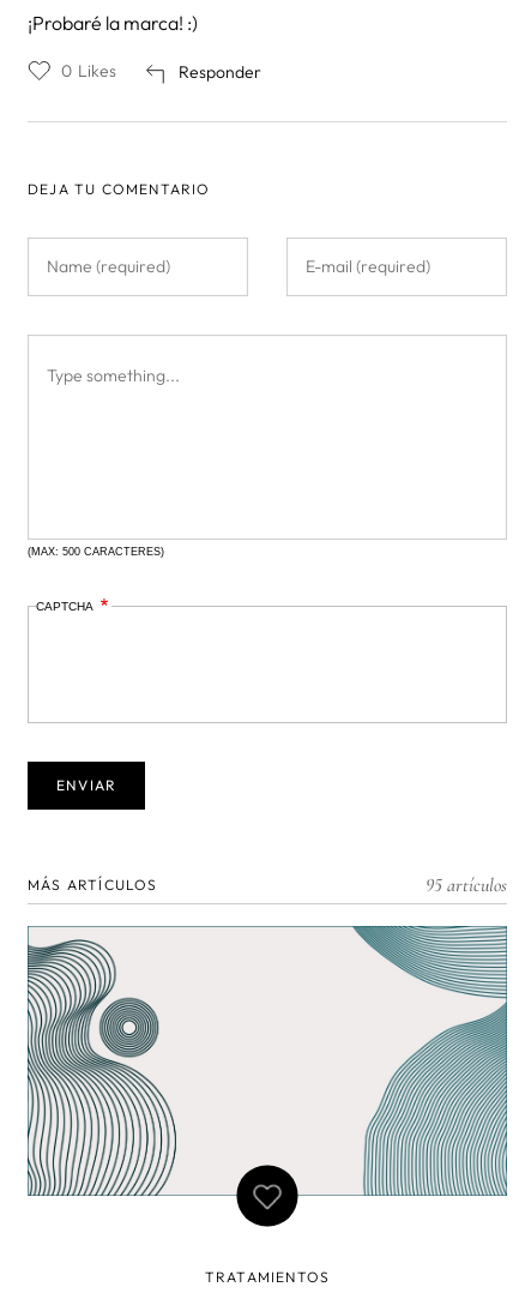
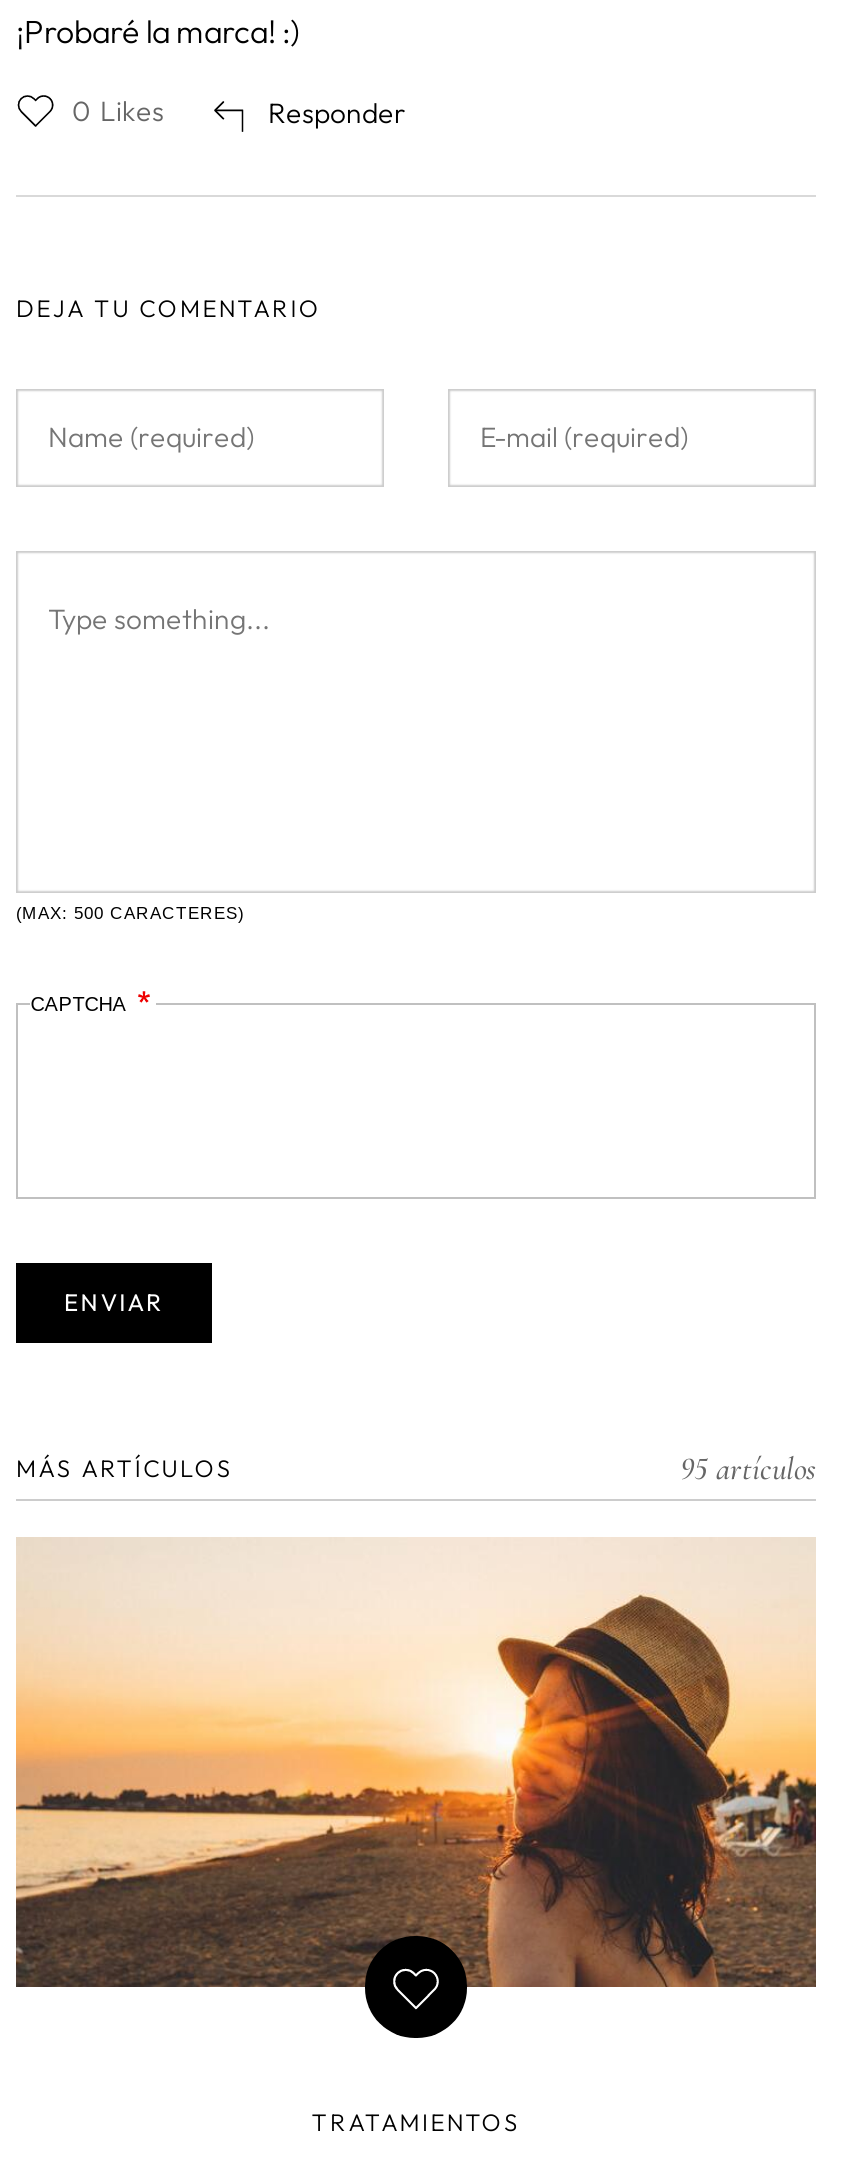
[26,925,508,1197] [image] -> [14,1537,818,1989] [image]

